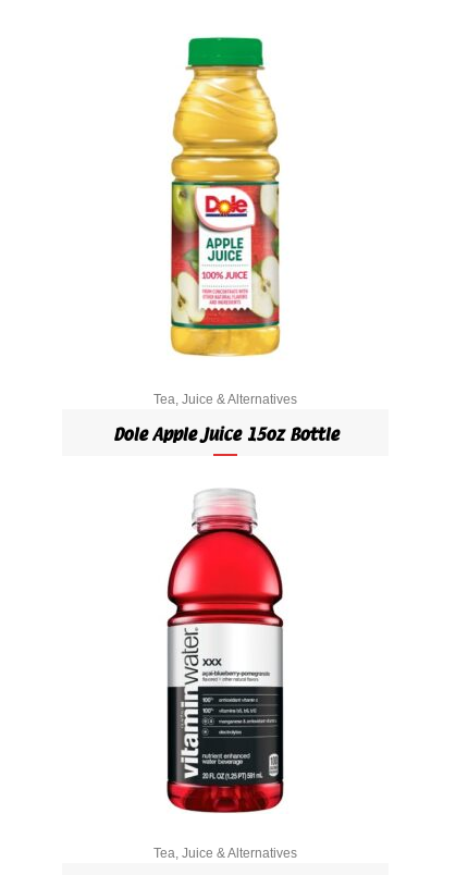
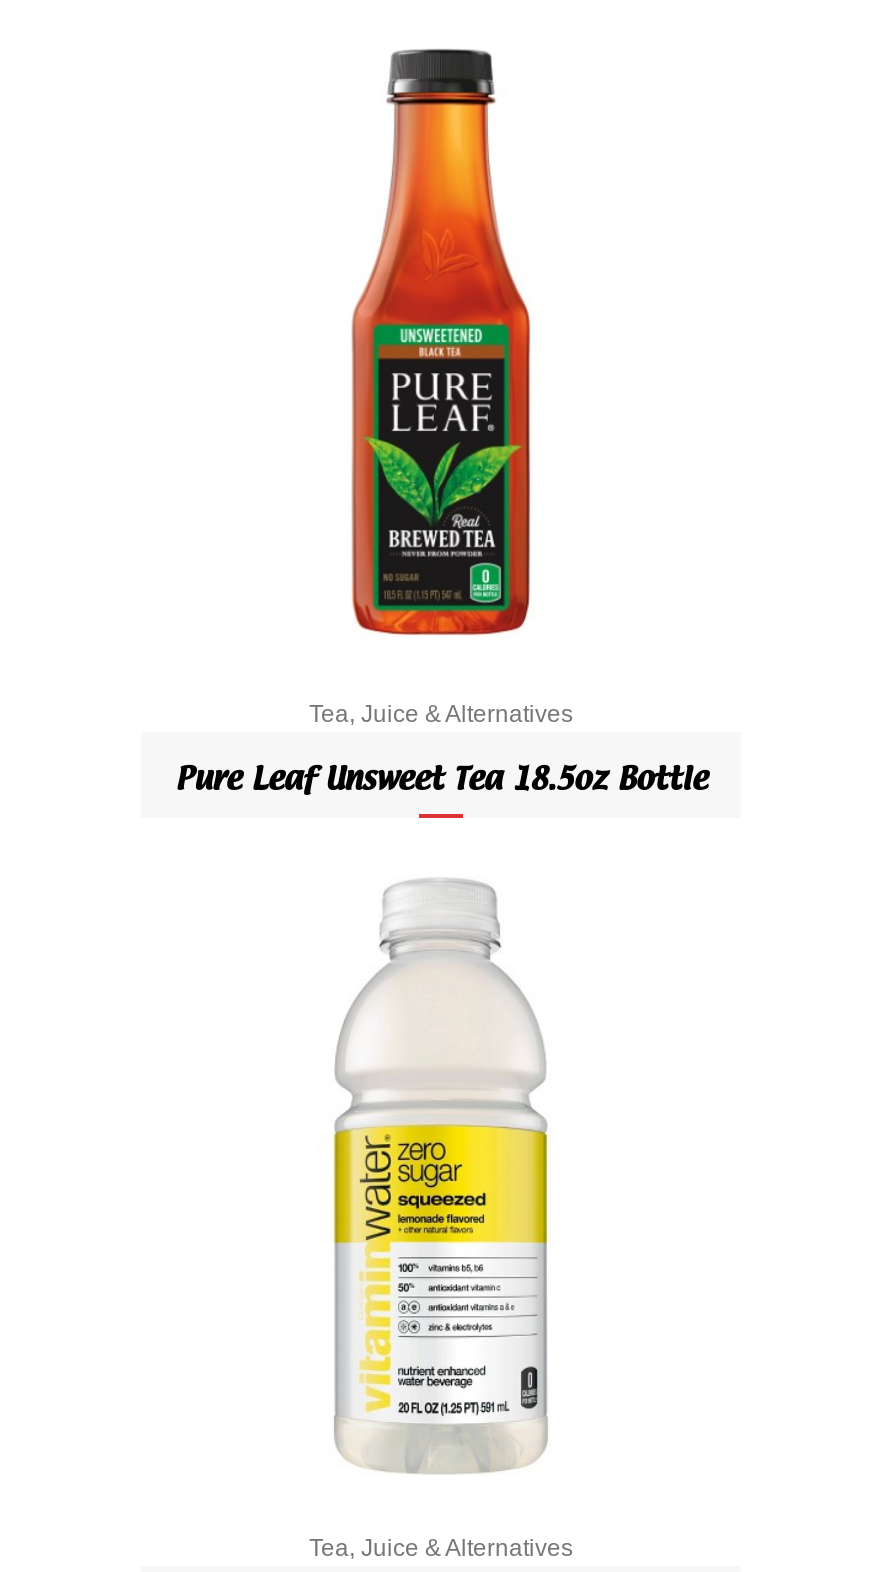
[169,36,281,357] [image] -> [339,48,543,636] [image]
[113,428,338,444] Dole Apple Juice 15oz Bottle -> [175,767,707,795] Pure Leaf Unsweet Tea 18.5oz Bottle
[167,498,284,813] [image] -> [331,898,549,1472] [image]

